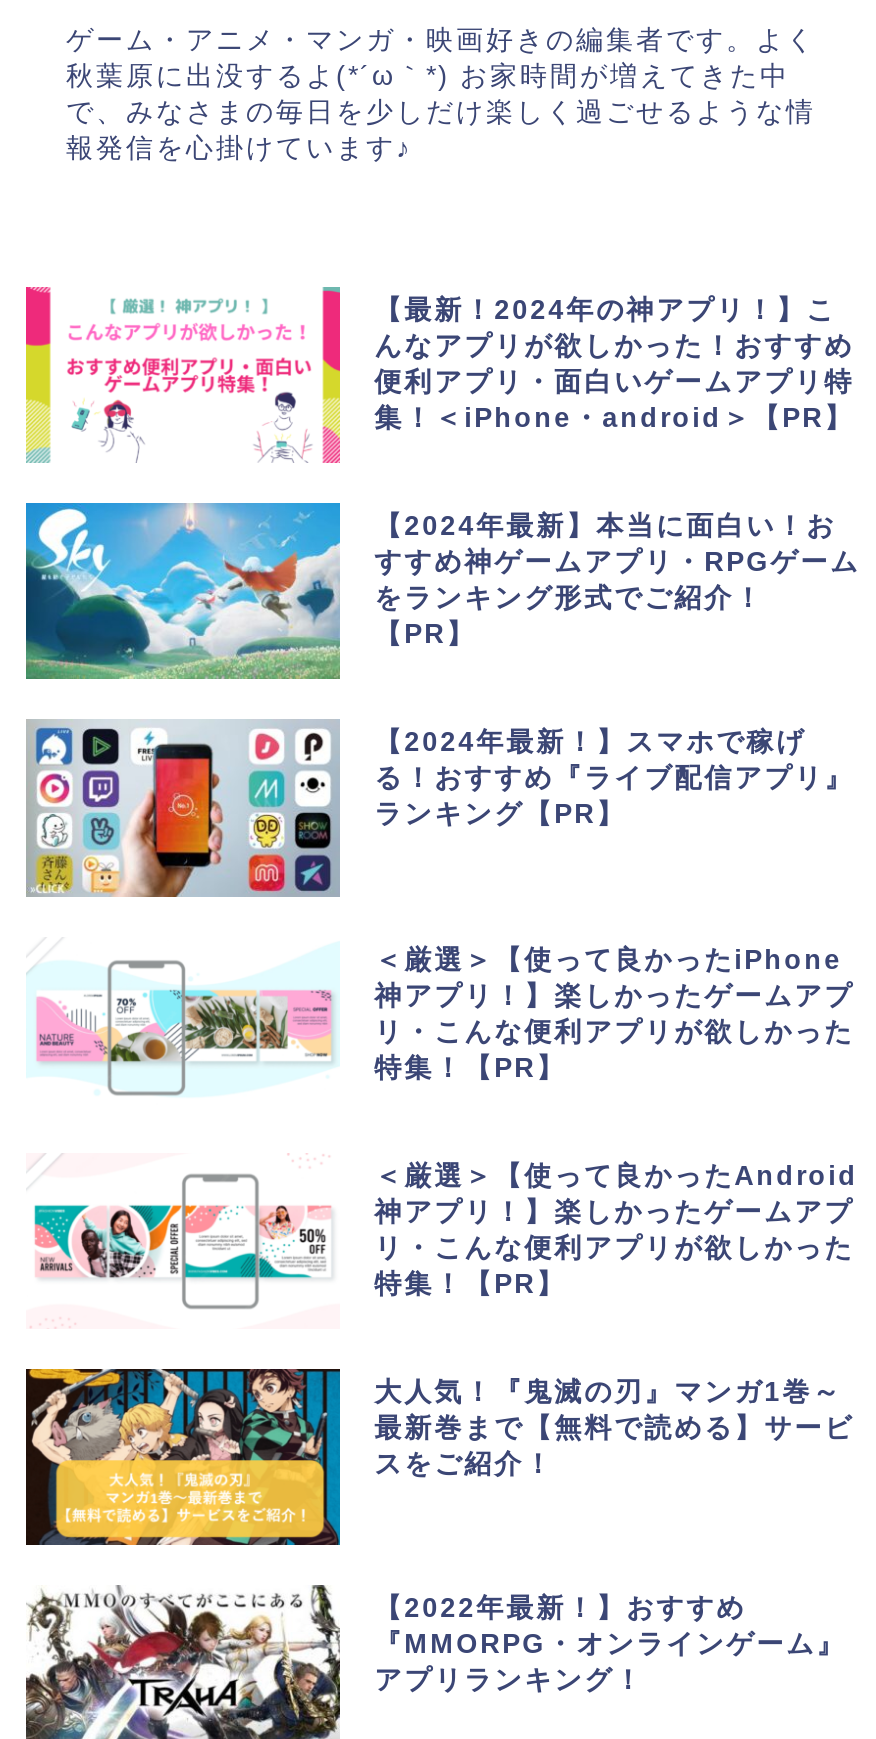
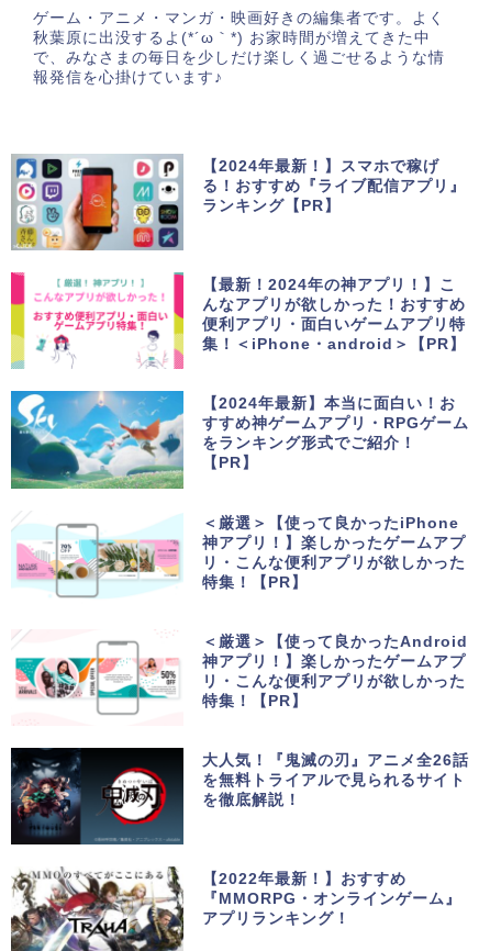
moved [74,295,860,650] -> [37,277,469,472]: [image] | 【最新！2024年の神アプリ！】こ | んなアプリが欲しかった！おすすめ | ... | をランキング形式でご紹介！ | 【PR】
moved [26,719,854,899] -> [11,154,466,251]: [image] | 【2024年最新！】スマホで稼げ | る！おすすめ『ライブ配信アプリ』 | ランキング【PR】
[26,1367,854,1547] [image] | 大人気！『鬼滅の刃』マンガ1巻～ | 最新巻まで【無料で読める】サービ | スをご紹介！ -> [11,747,469,846] [image] | 大人気！『鬼滅の刃』アニメ全26話 | を無料トライアルで見られるサイト | を徹底解説！

